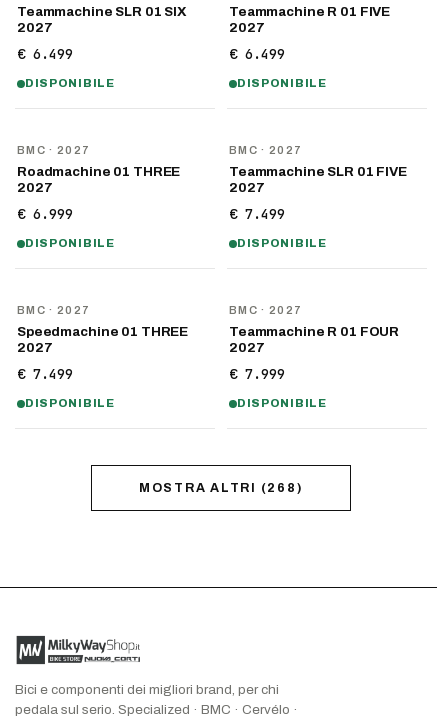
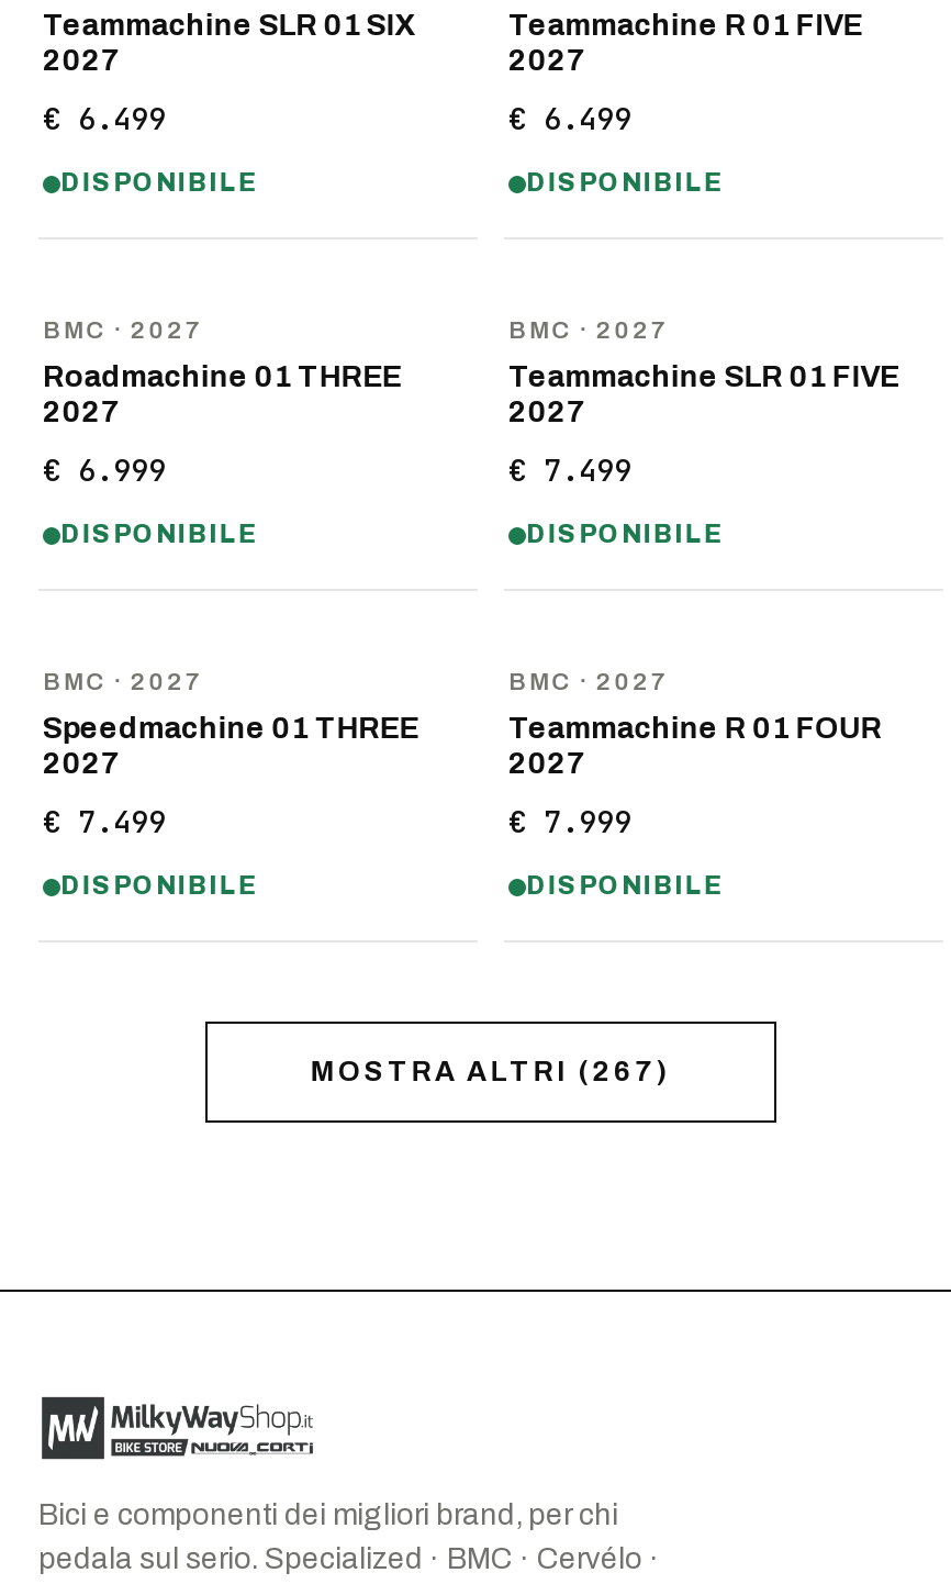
[139,481,303,495] MOSTRA ALTRI (268) -> [310,1057,671,1087] MOSTRA ALTRI (267)

